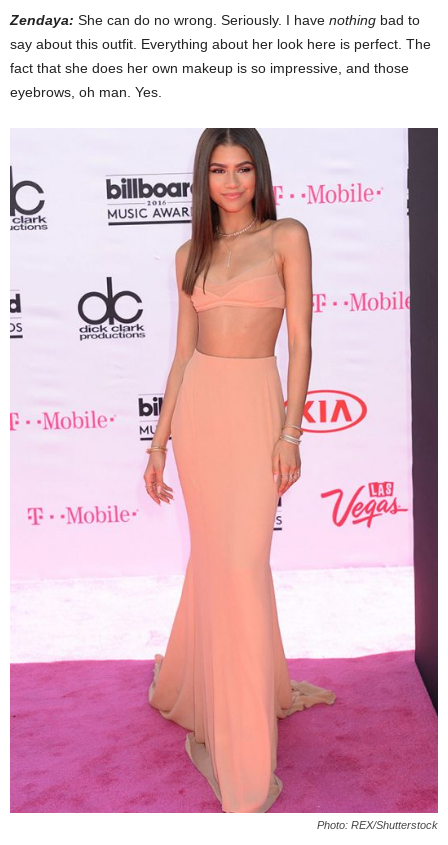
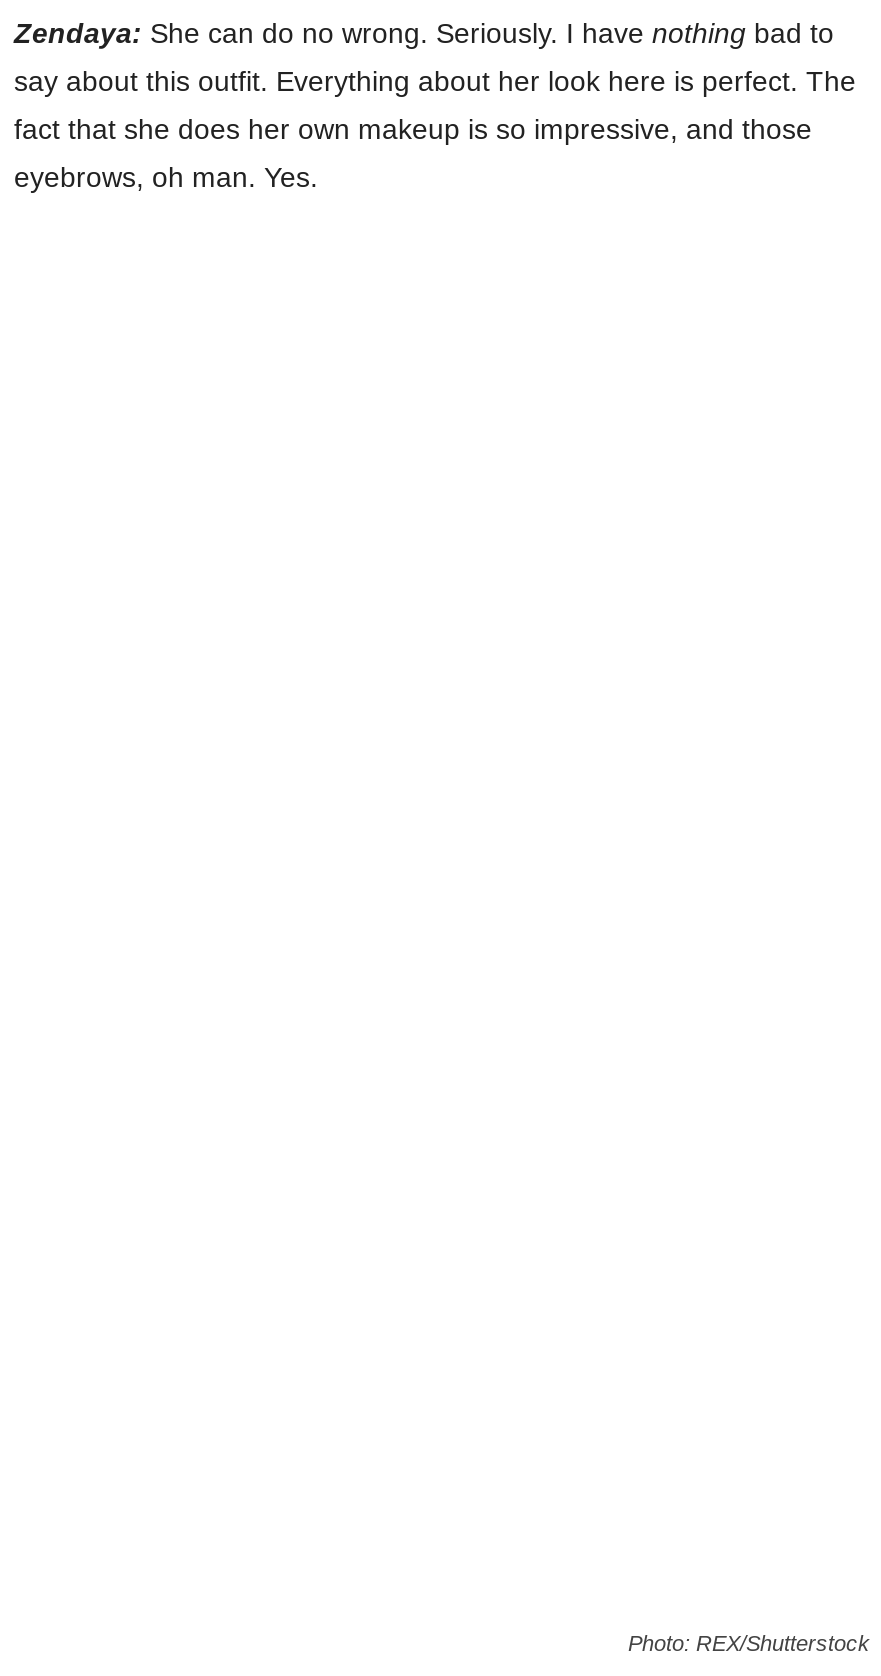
[9,127,439,814] [image] -> none

